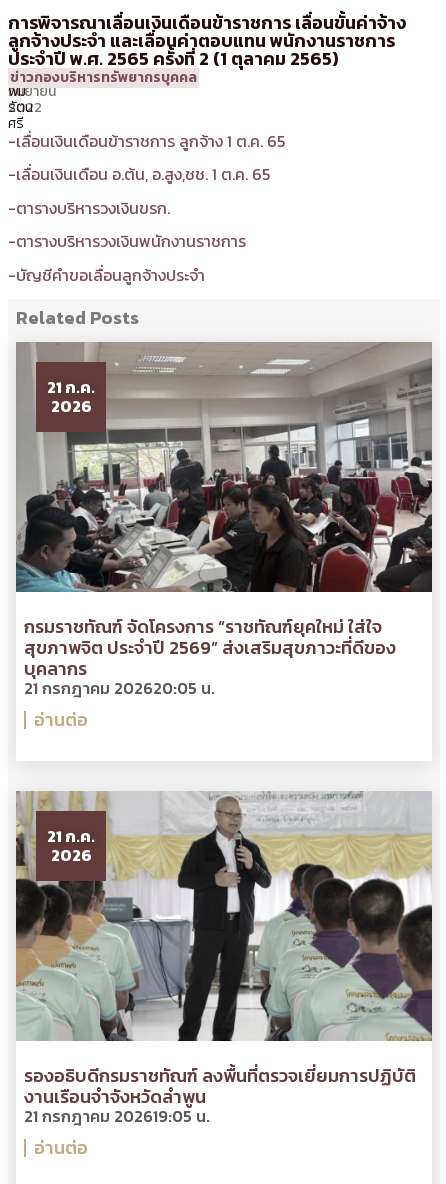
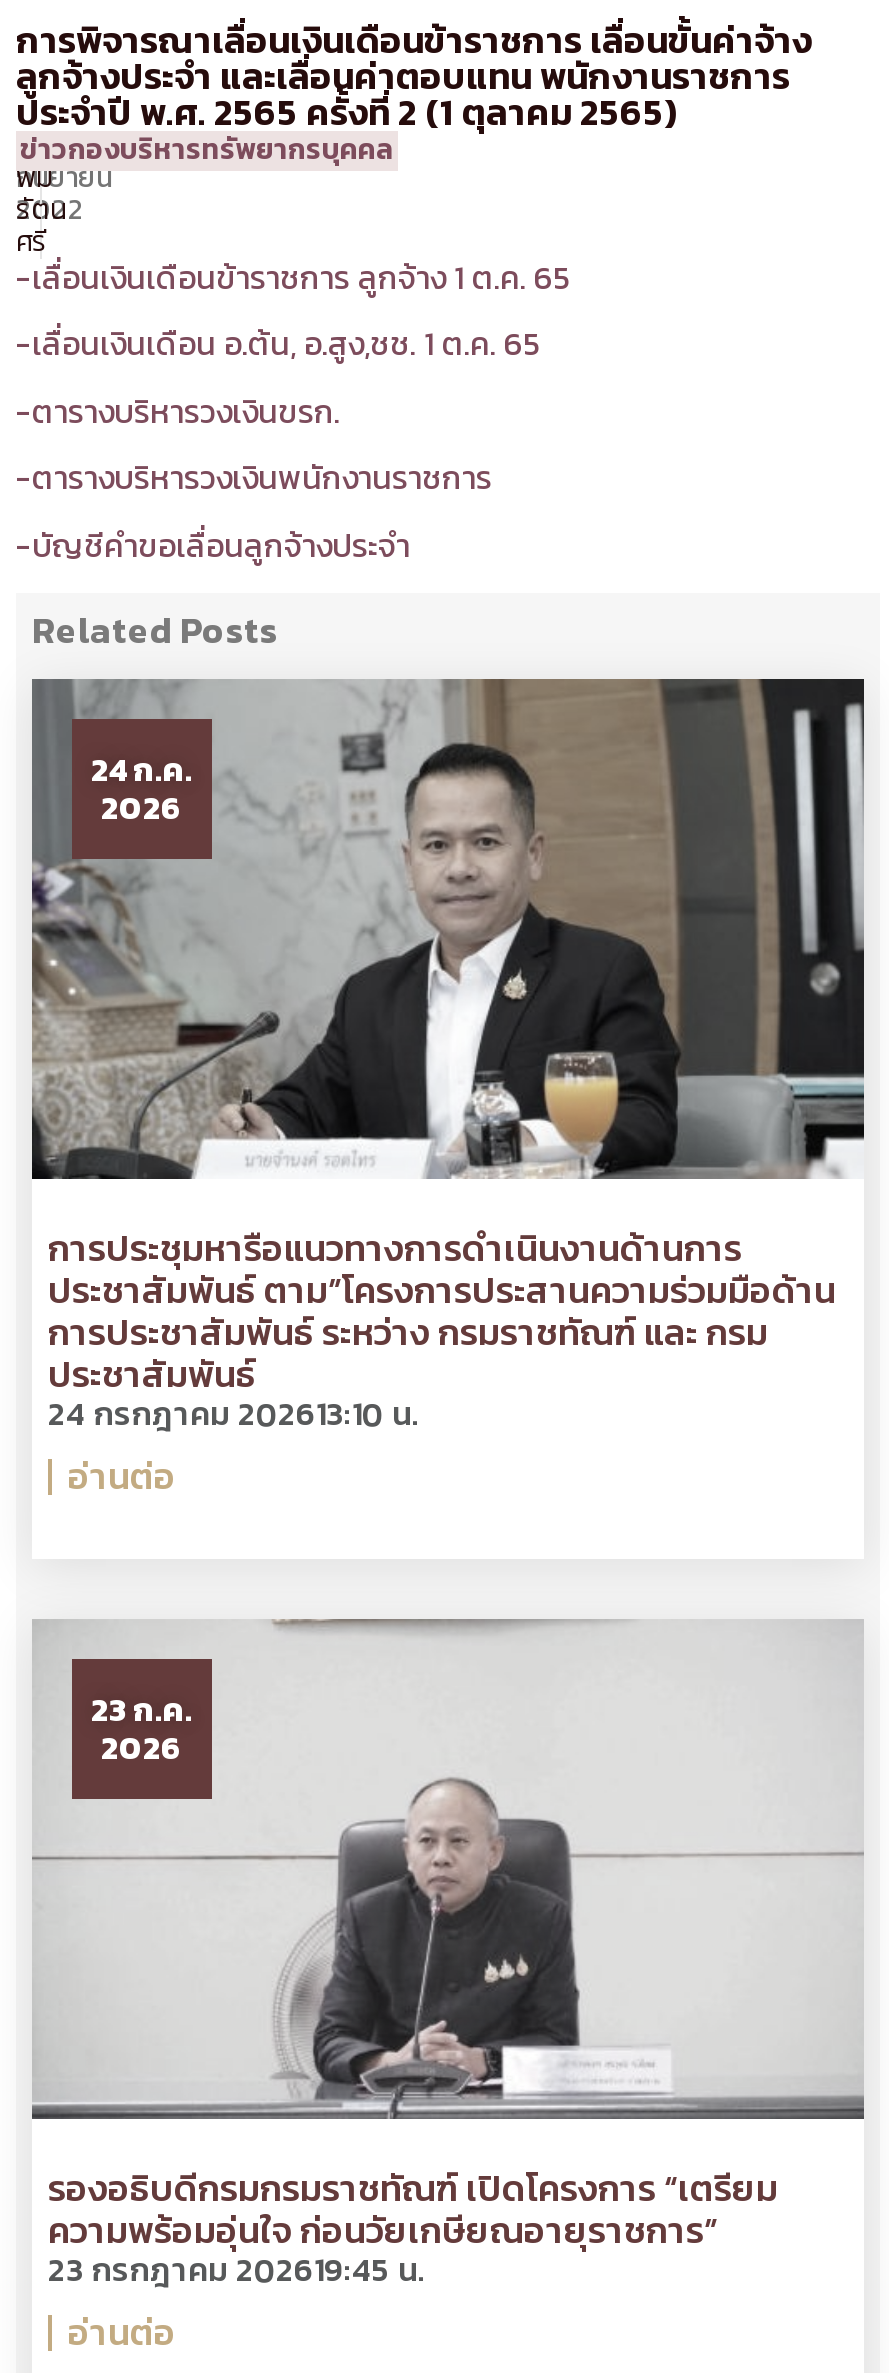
[16,342,433,593] [image] | 21 ก.ค. -> [32,679,864,1181] [image] | 24 ก.ค.
[24,613,396,700] กรมราชทัณฑ์ จัดโครงการ “ราชทัณฑ์ยุคใหม่ ใส่ใจ | สุขภาพจิต ประจำปี 2569” ส่งเสริมสุขภาวะที่ดีของ | บุคลากร | 21 กรกฎาคม 202620:05 น. -> [48,1221,836,1437] การประชุมหารือแนวทางการดำเนินงานด้านการ | ประชาสัมพันธ์ ตาม”โครงการประสานความร่วมมือด้าน | การประชาสัมพันธ์ ระหว่าง กรมราชทัณฑ์ และ กรม | ประชาสัมพันธ์ | 24 กรกฎาคม 202613:10 น.
[15,791,433,1041] [image] | 21 ก.ค. -> [32,1619,864,2121] [image] | 23 ก.ค.
[24,1061,416,1127] รองอธิบดีกรมราชทัณฑ์ ลงพื้นที่ตรวจเยี่ยมการปฏิบัติ | งานเรือนจำจังหวัดลำพูน | 21 กรกฎาคม 202619:05 น. -> [48,2160,778,2292] รองอธิบดีกรมกรมราชทัณฑ์ เปิดโครงการ “เตรียม | ความพร้อมอุ่นใจ ก่อนวัยเกษียณอายุราชการ” | 23 กรกฎาคม 202619:45 น.

